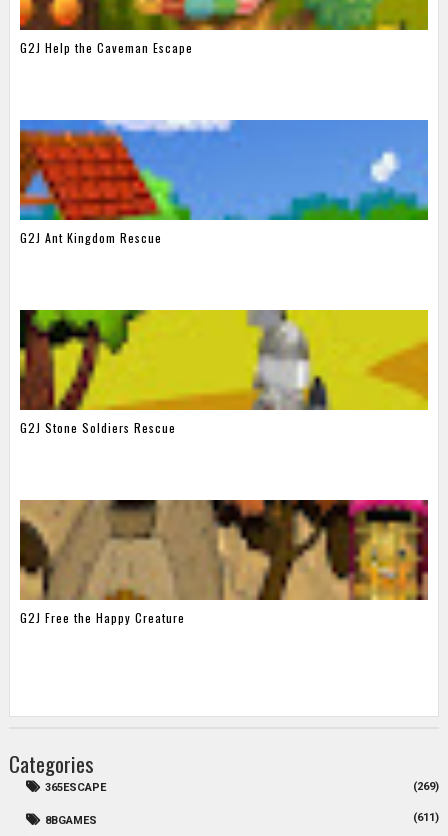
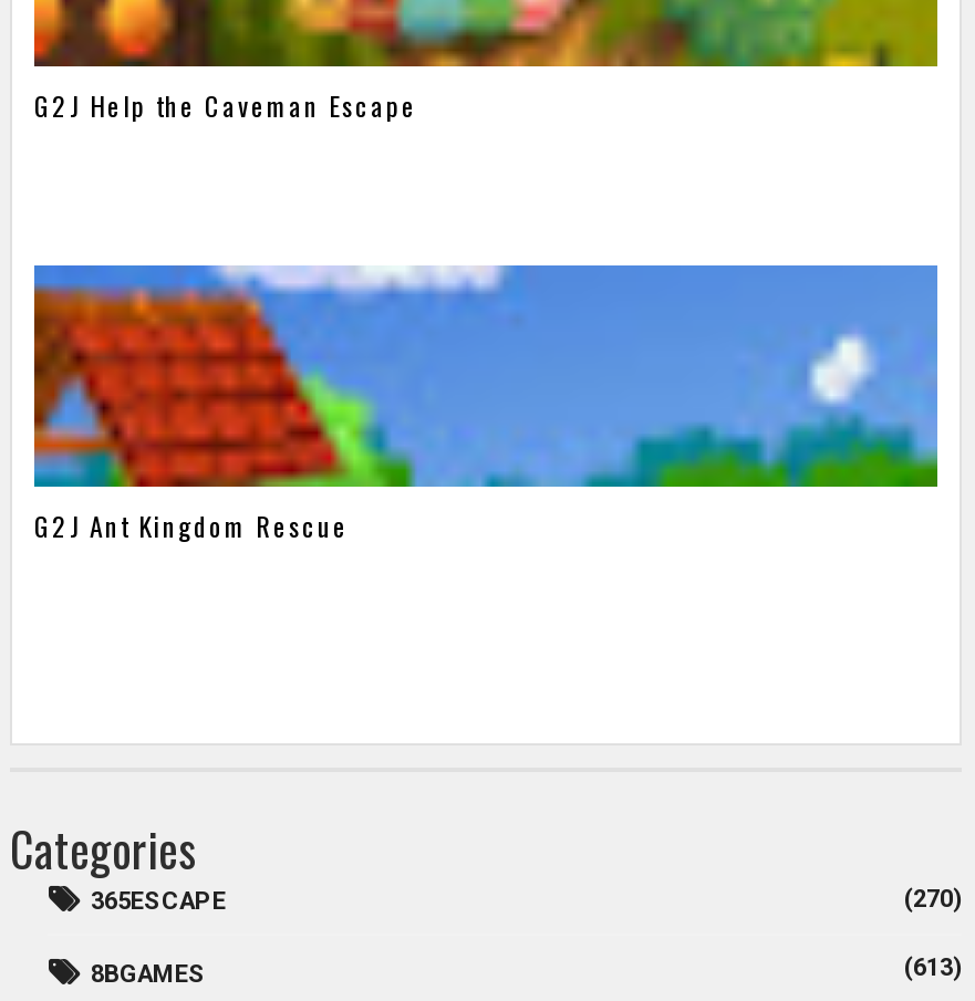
[19,309,428,435] [image] | G2J Stone Soldiers Rescue -> none
[19,499,429,625] [image] | G2J Free the Happy Creature -> none
[413,780,439,793] (269) -> [904,885,962,914] (270)
[413,811,439,824] (611) -> [904,953,962,982] (613)

